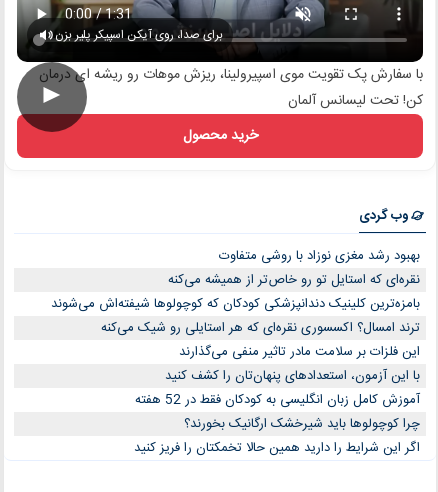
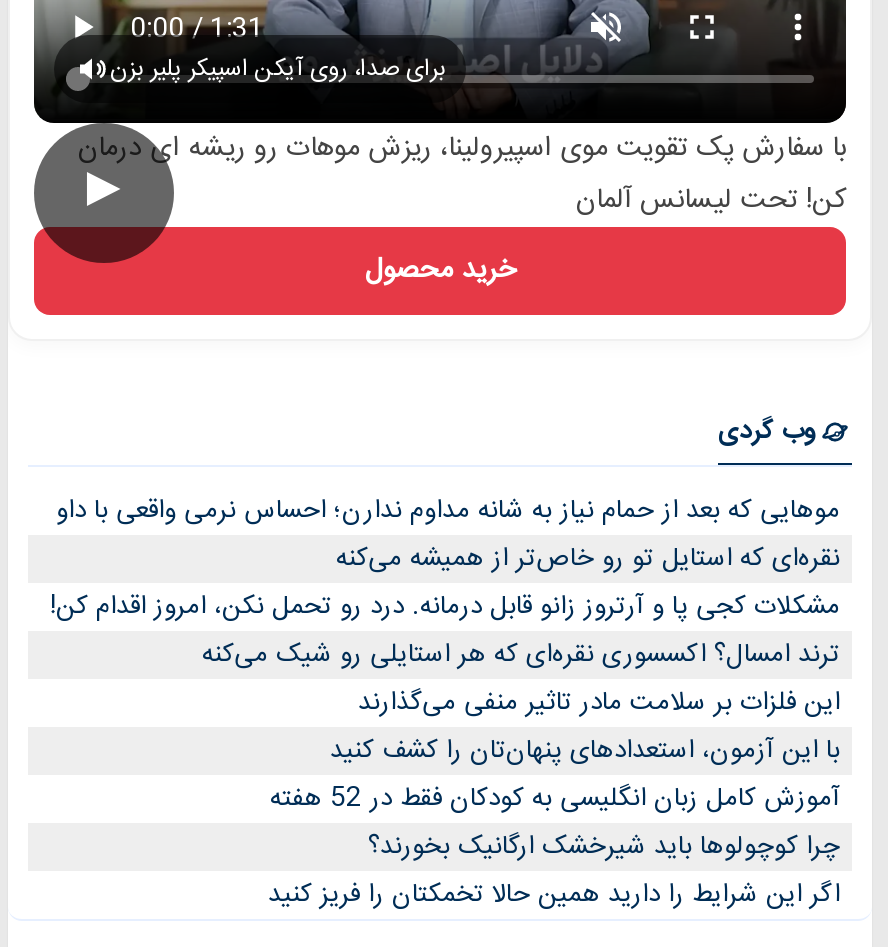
[219,245,420,267] بهبود رشد مغزی نوزاد با روشی متفاوت -> [56,490,840,534] موهایی که بعد از حمام نیاز به شانه مداوم ندارن؛ احساس نرمی واقعی با داو
[51,293,420,315] بامزه‌ترین کلینیک دندانپزشکی کودکان که کوچولوها شیفته‌اش می‌شوند -> [50,586,840,630] مشکلات کجی پا و آرتروز زانو قابل درمانه. درد رو تحمل نکن، امروز اقدام کن!

